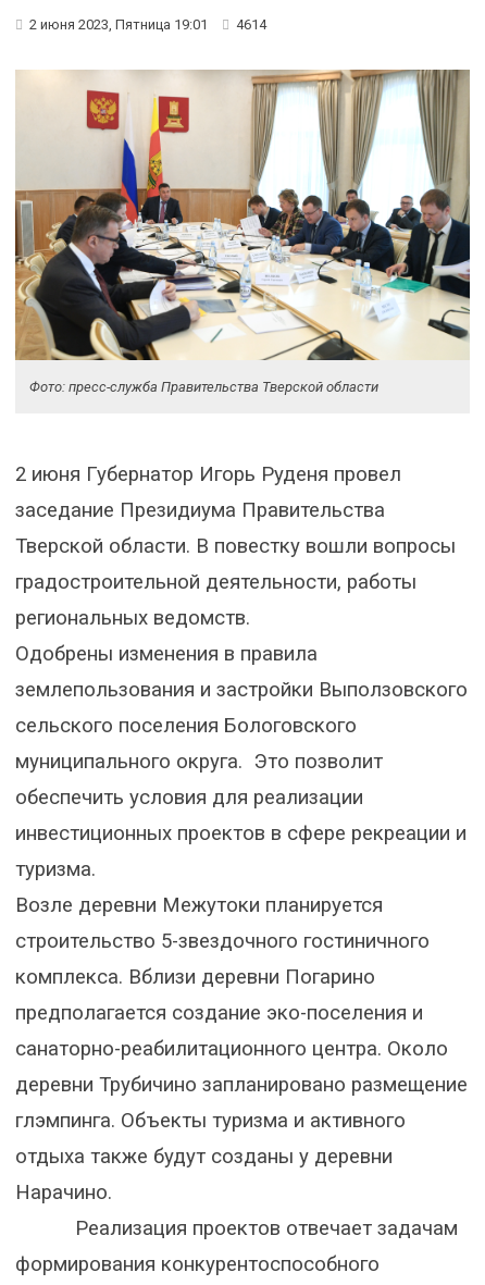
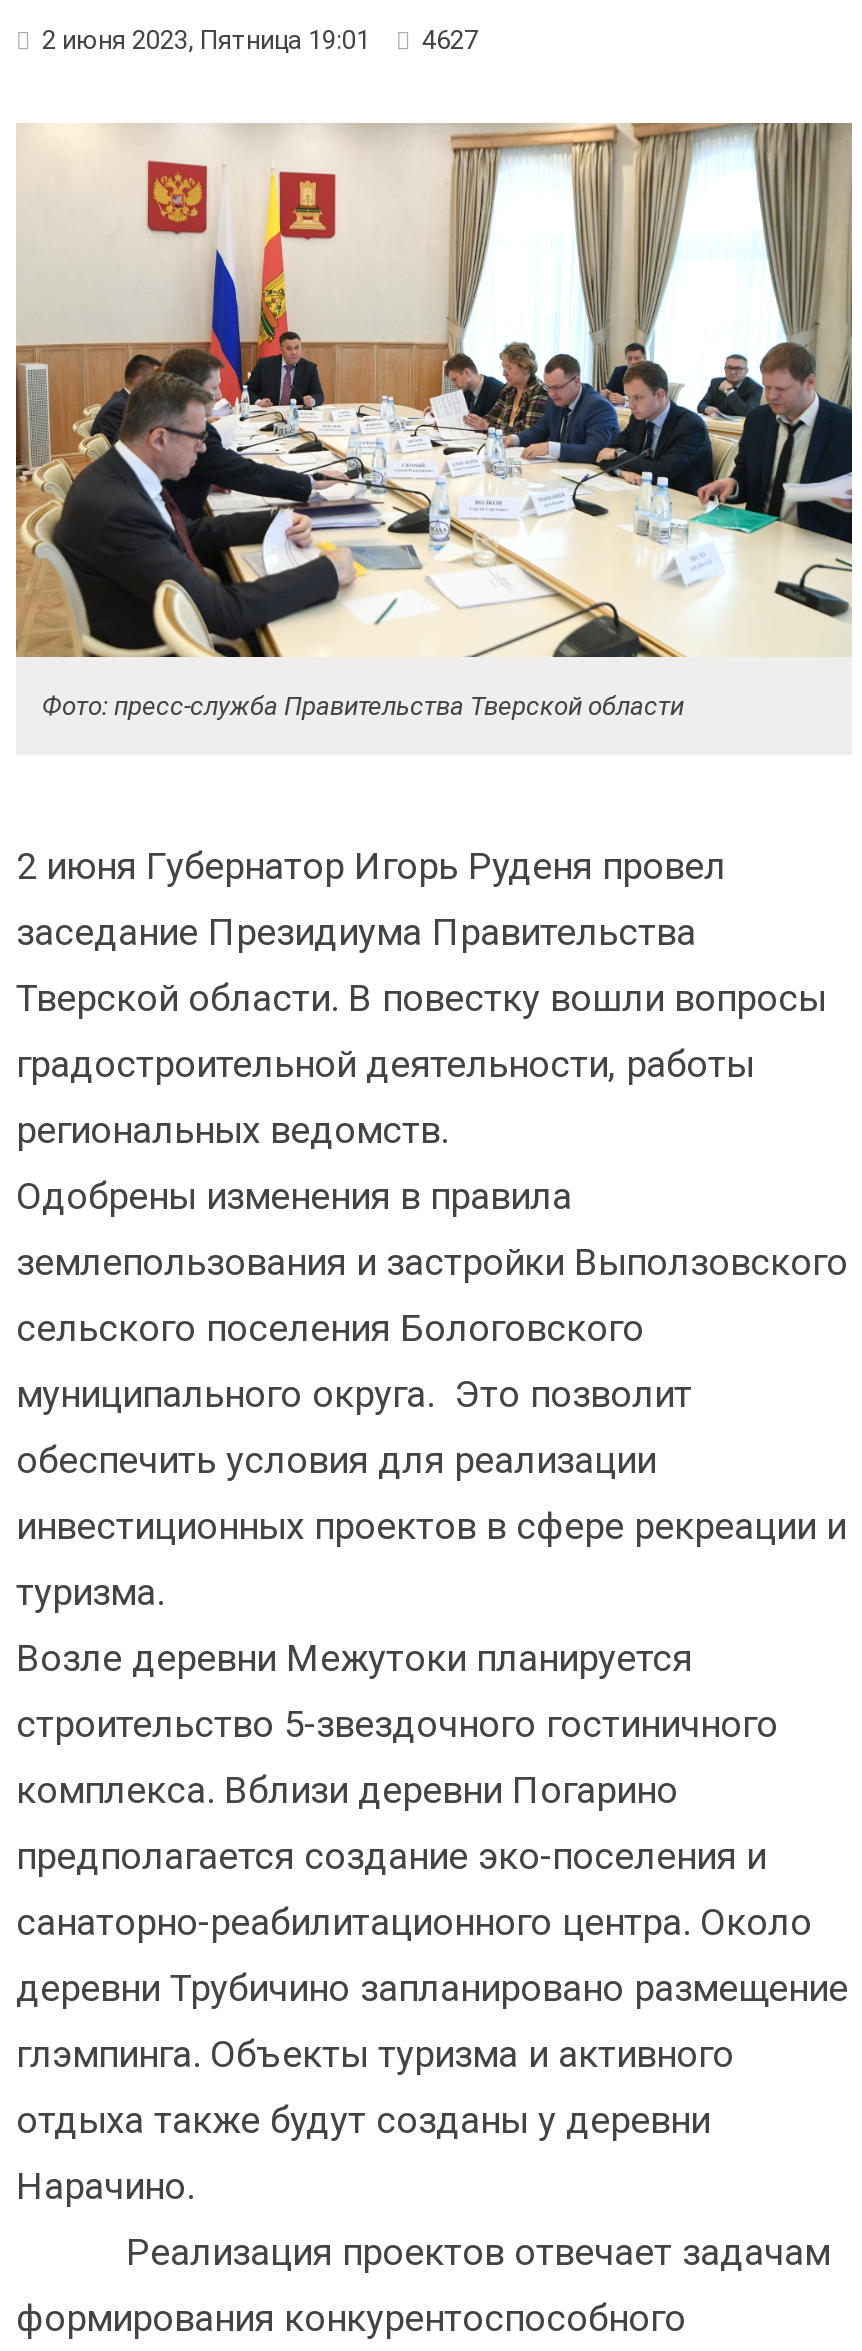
[29,16,266,32] 2 июня 2023, Пятница 19:01 4614 -> [42,24,478,54] 2 июня 2023, Пятница 19:01 4627

